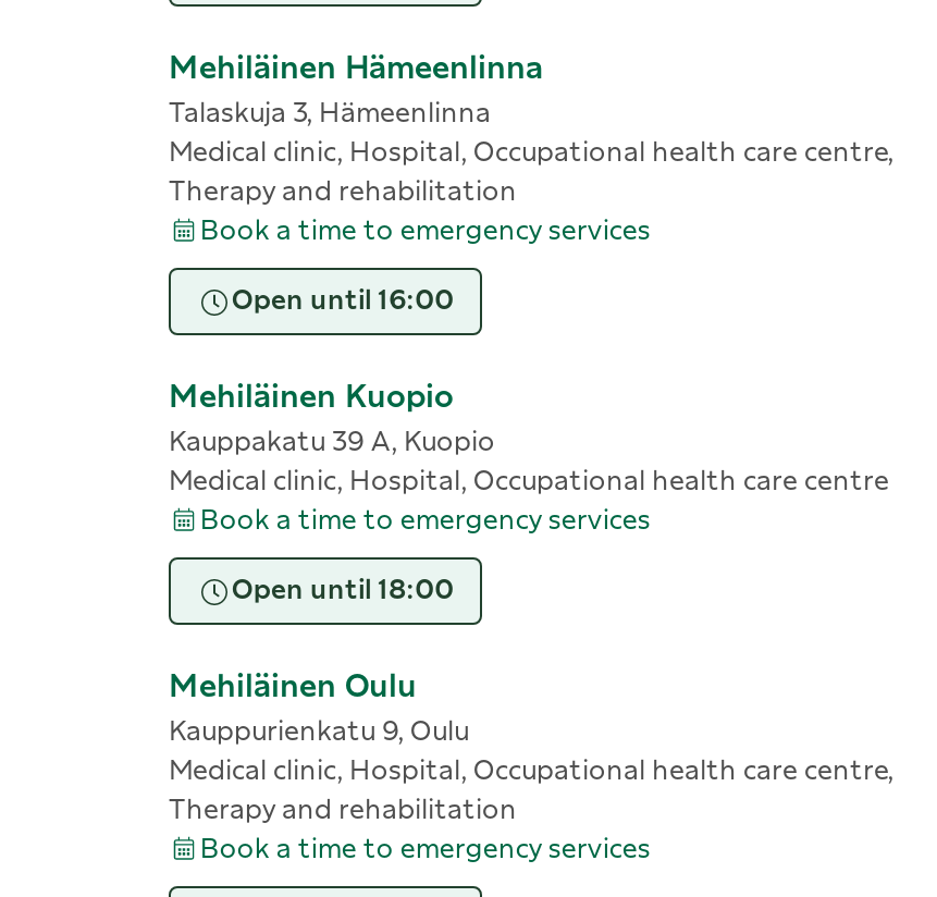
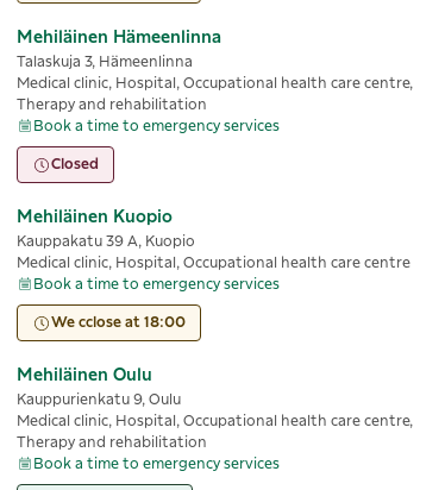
[232,287,454,314] Open until 16:00 -> [51,157,99,171] Closed
[232,577,454,603] Open until 18:00 -> [51,315,186,329] We cclose at 18:00

